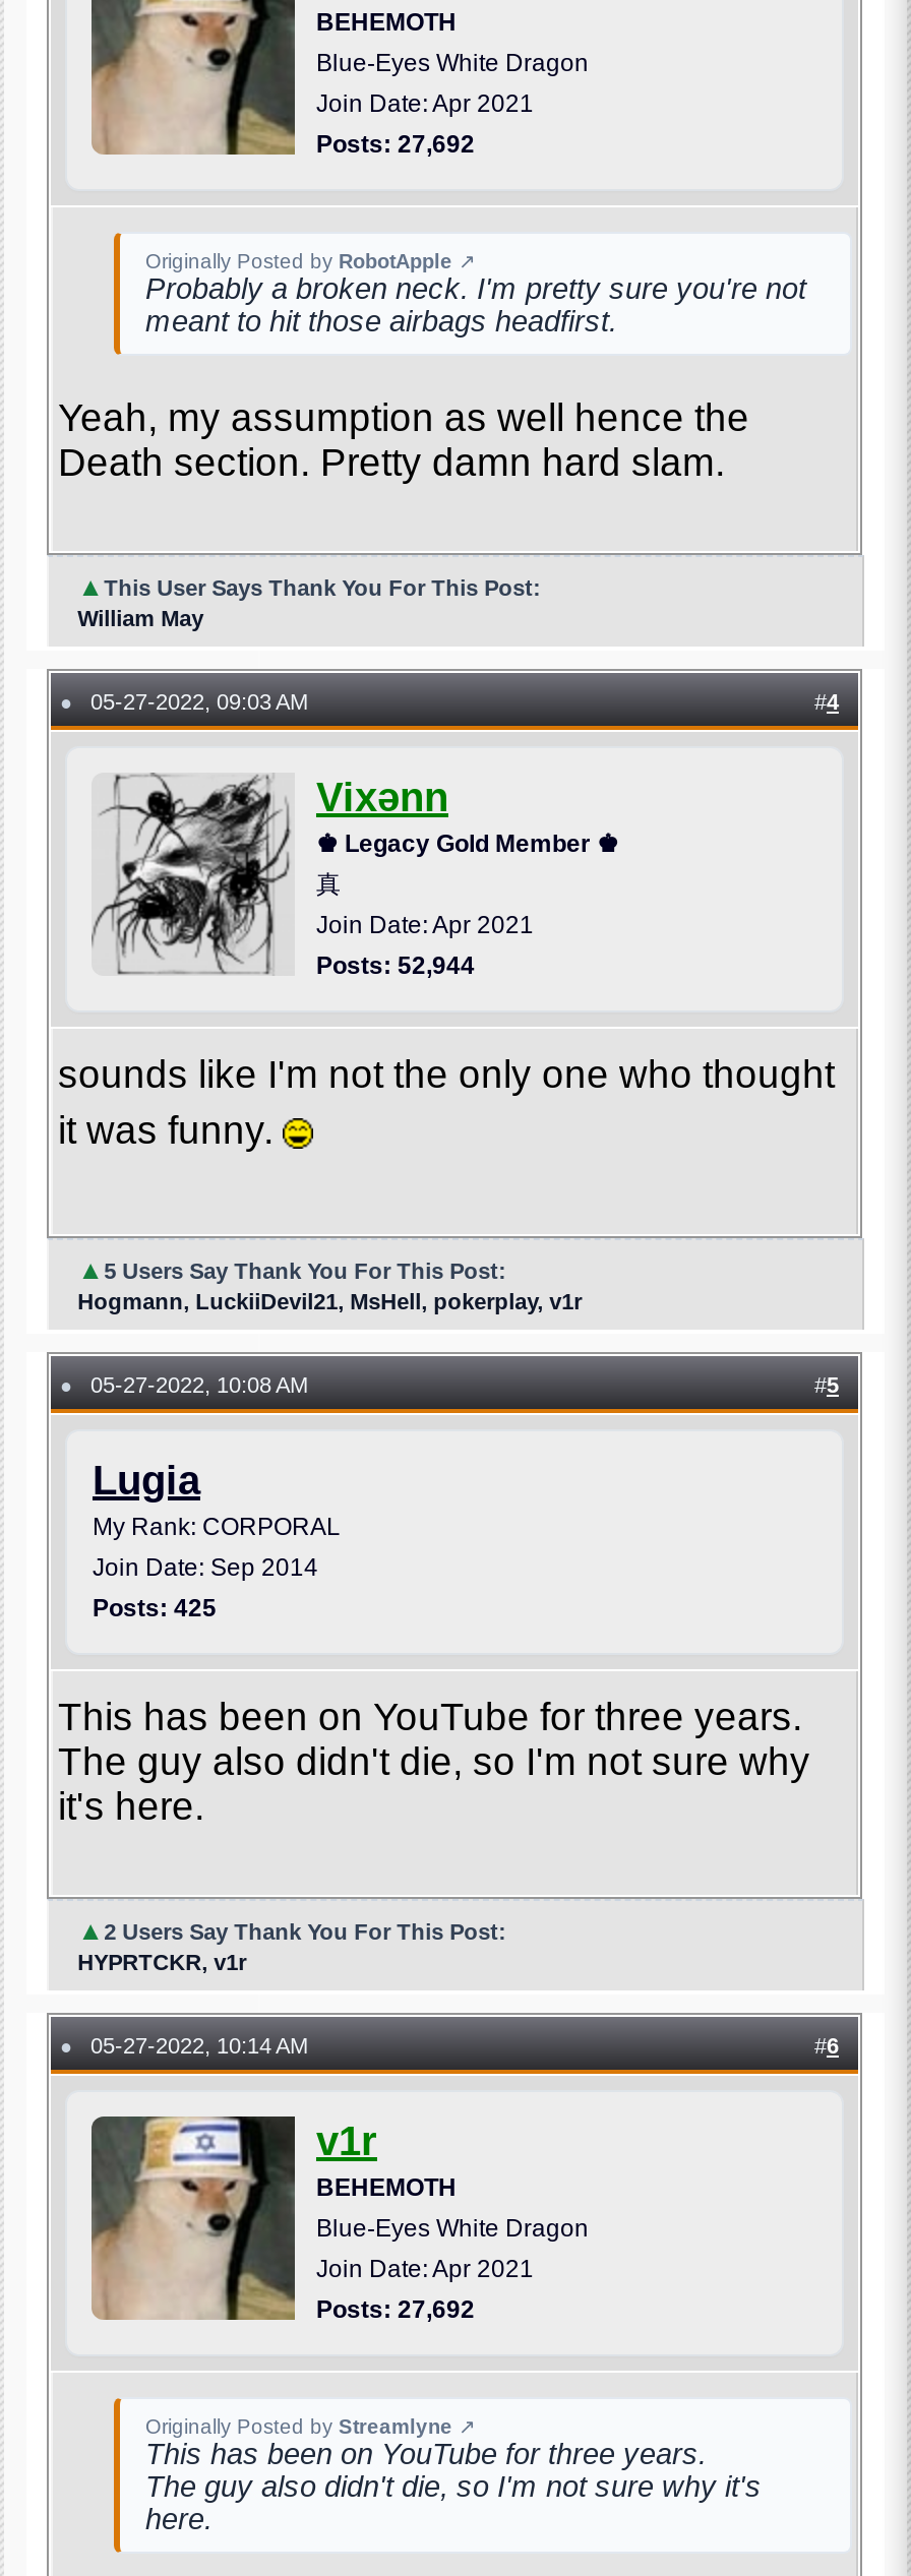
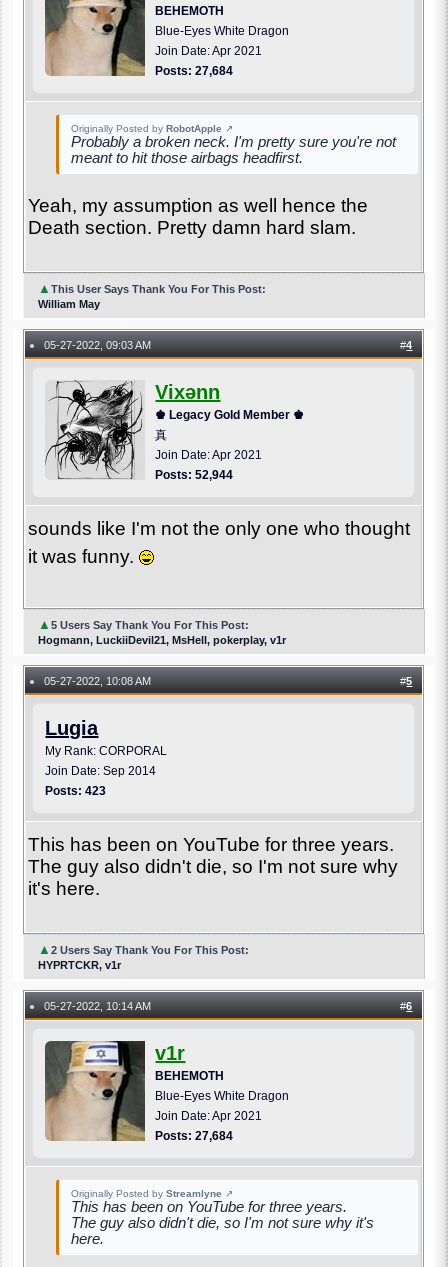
[316,131,475,159] Posts: 27,692 -> [155,64,233,78] Posts: 27,684
[93,1594,217,1623] Posts: 425 -> [45,784,106,798] Posts: 423
[316,2295,475,2324] Posts: 27,692 -> [155,1129,233,1143] Posts: 27,684

